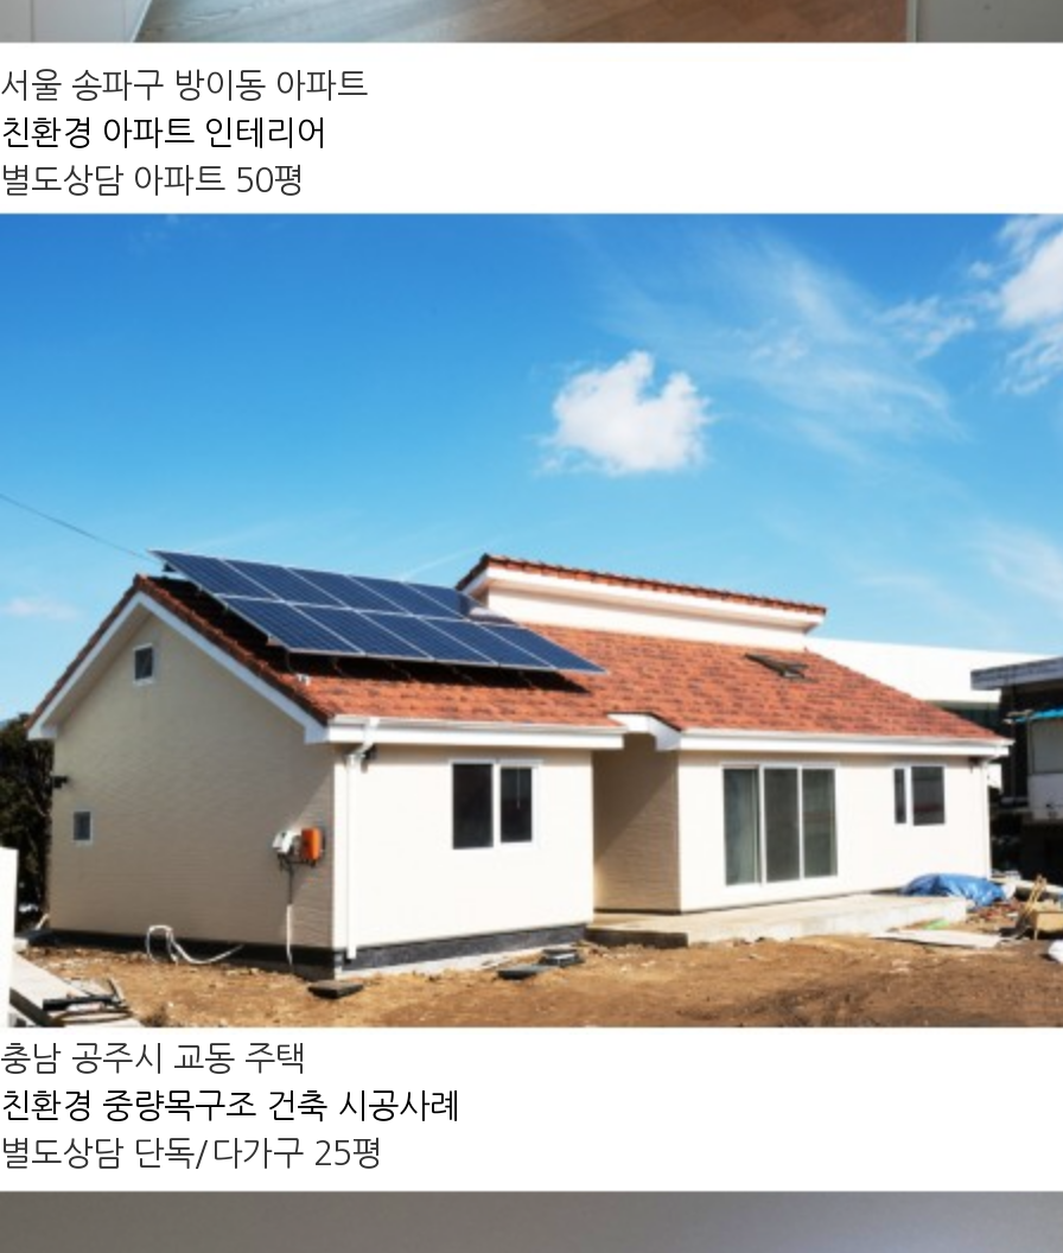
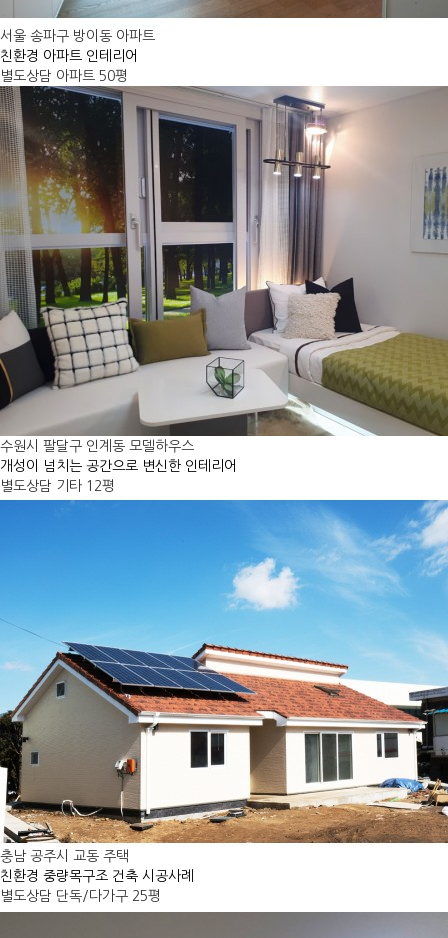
none -> [0,85,445,493] [image] | 수원시 팔달구 인계동 모델하우스 | 개성이 넘치는 공간으로 변신한 인테리어 | 별도상담 기타 12평

